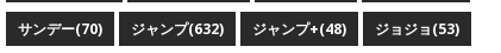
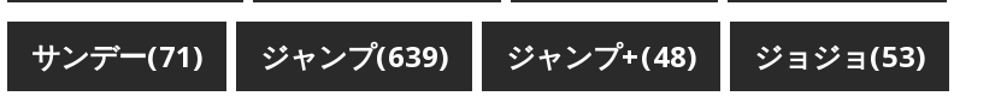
[18,18,102,39] サンデー(70) -> [31,35,202,76] サンデー(71)
[131,18,224,39] ジャンプ(632) -> [260,35,448,76] ジャンプ(639)

